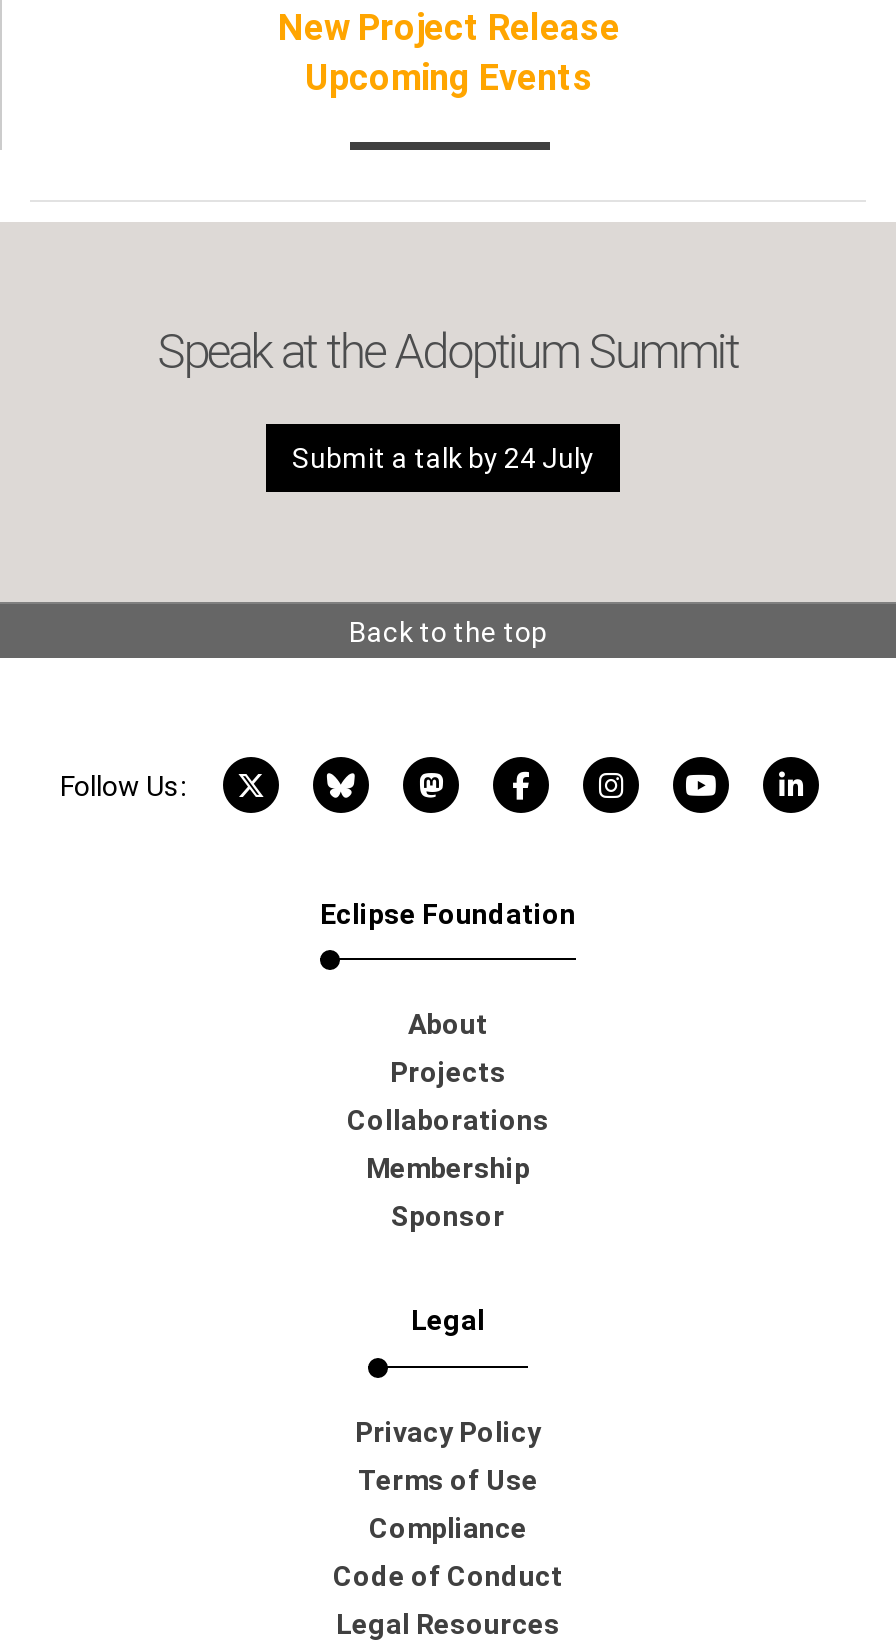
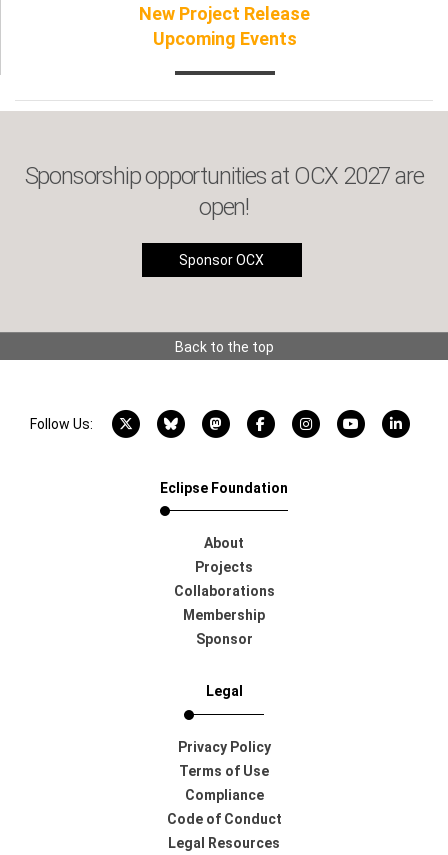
[158,323,738,379] Speak at the Adoptium Summit -> [25,162,423,221] Sponsorship opportunities at OCX 2027 are | open!
[292,441,594,473] Submit a talk by 24 July -> [179,252,264,268] Sponsor OCX

